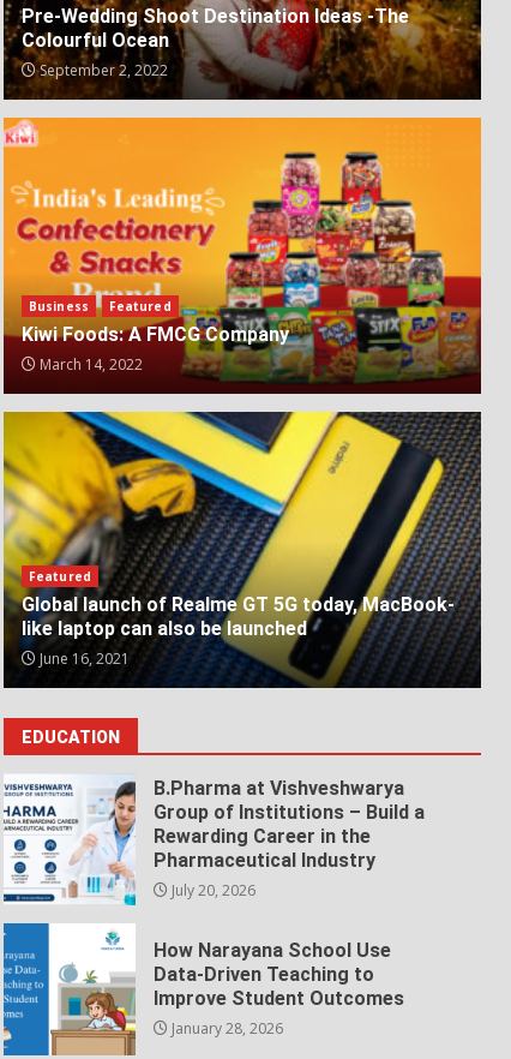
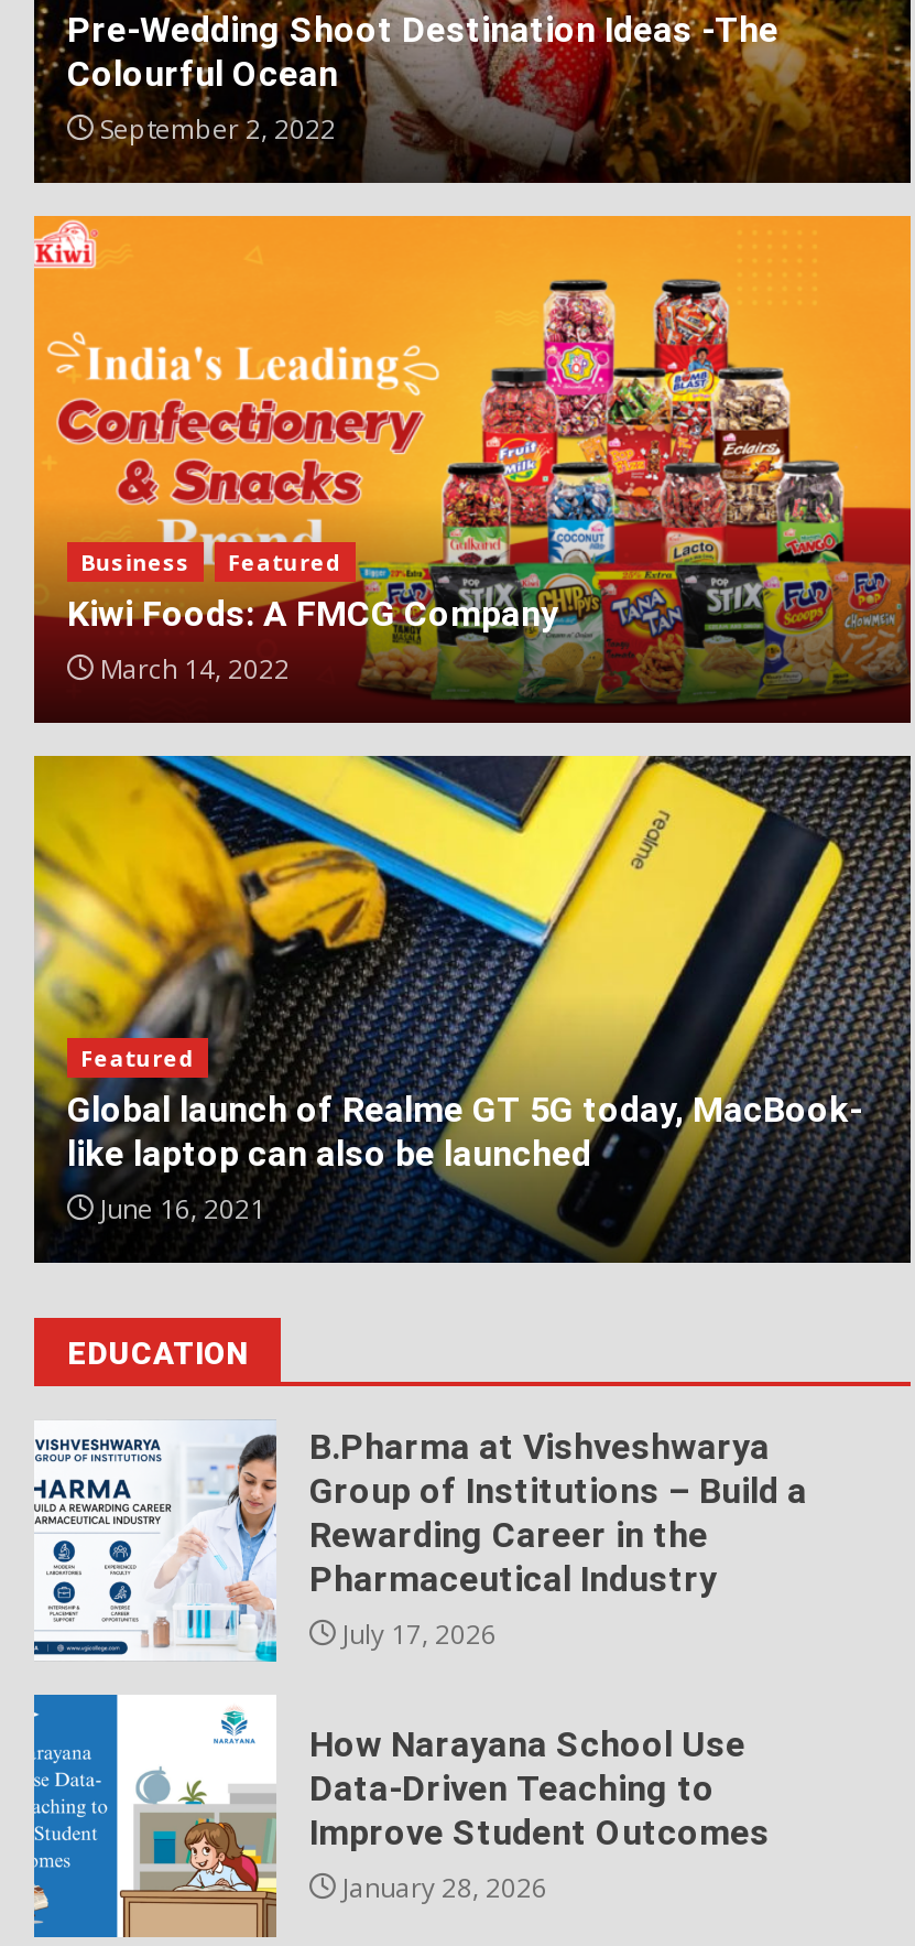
[168,880,256,901] July 20, 2026 -> [336,1615,497,1653] July 17, 2026

